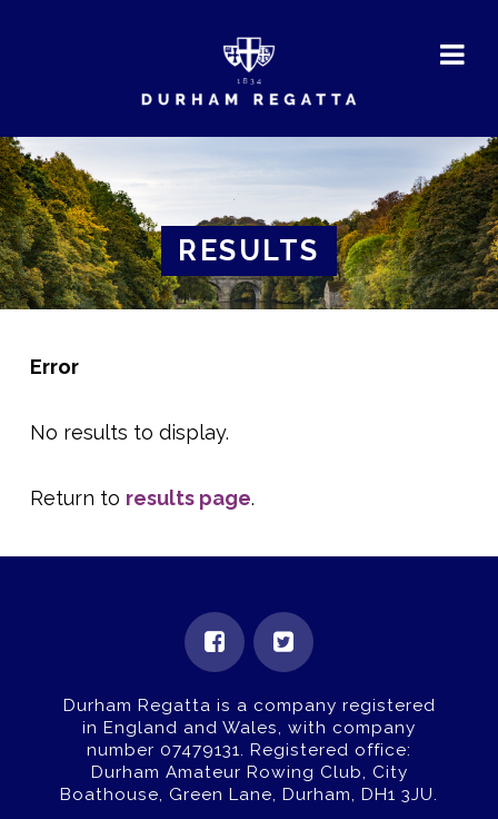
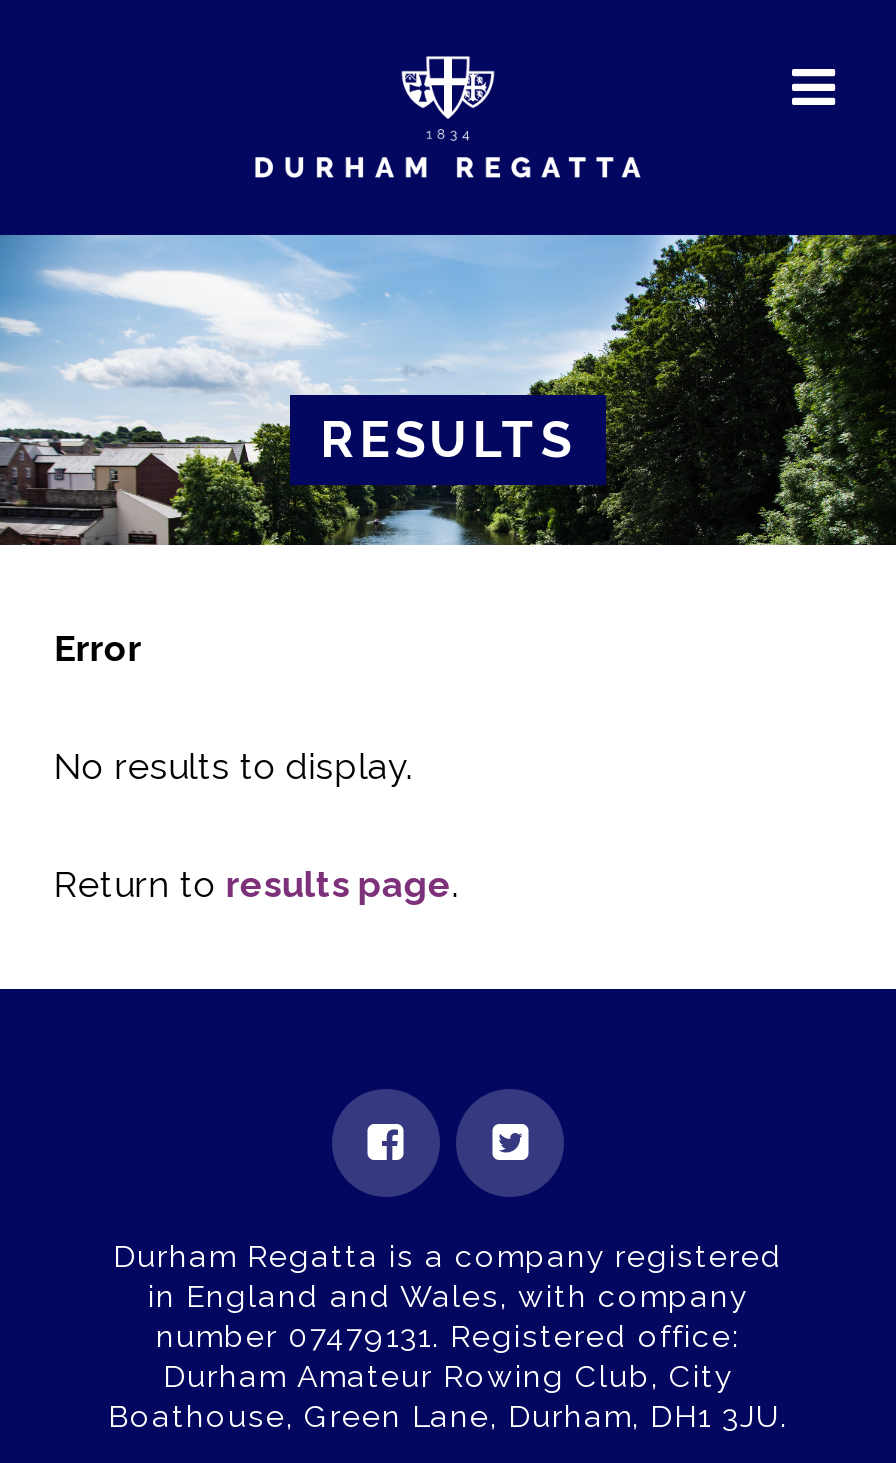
[3,136,495,310] [image] -> [6,233,890,547] [image]

